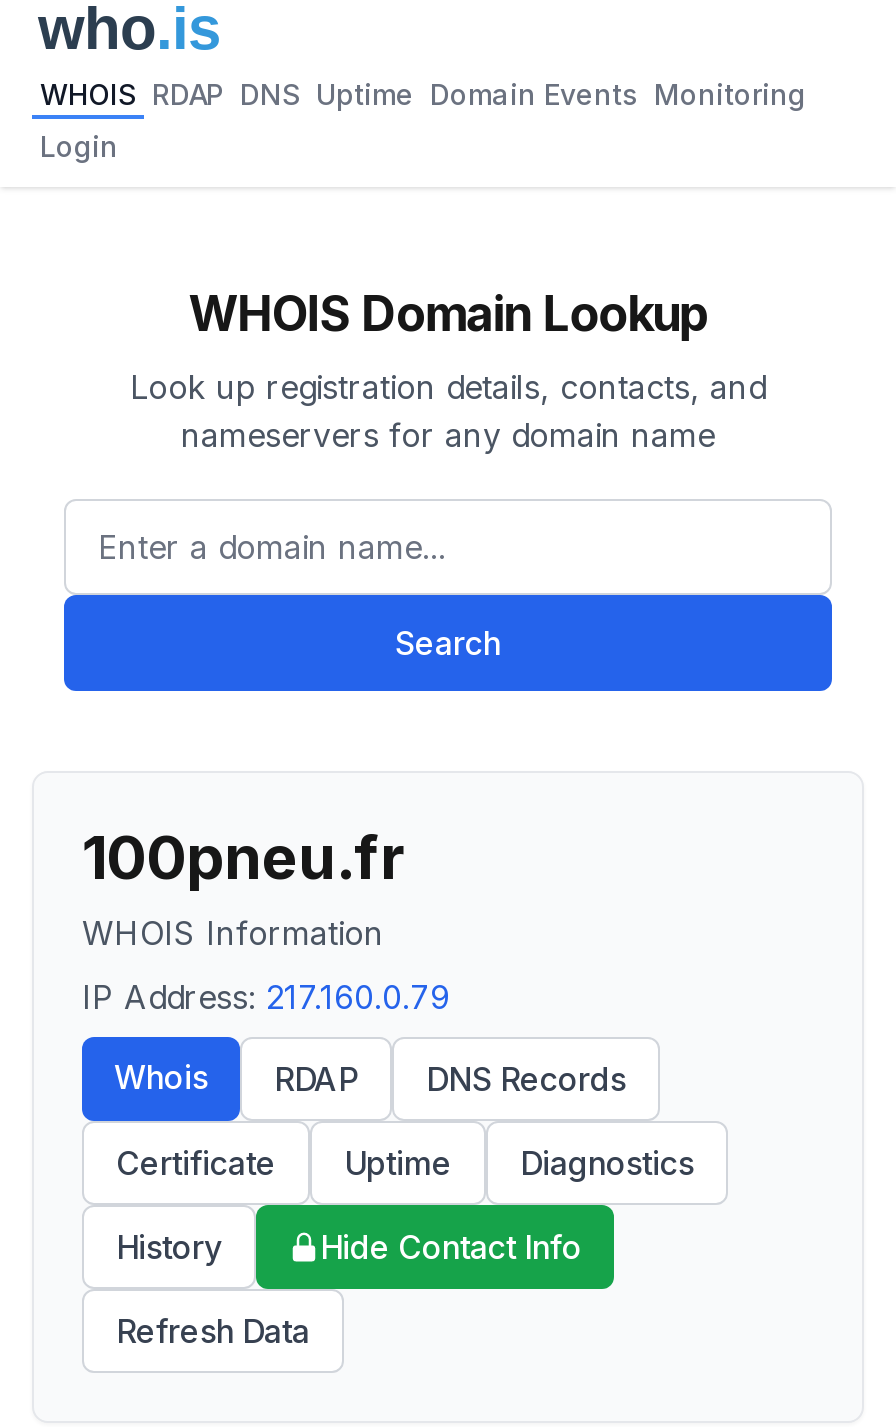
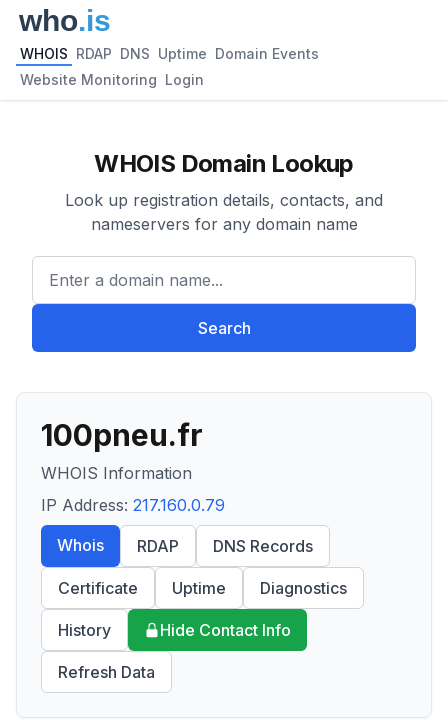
[40,77,806,111] WHOIS RDAP DNS Uptime Domain Events Monitoring -> [20,45,319,62] WHOIS RDAP DNS Uptime Domain Events
[40,129,118,163] Login -> [20,71,204,88] Website Monitoring Login

